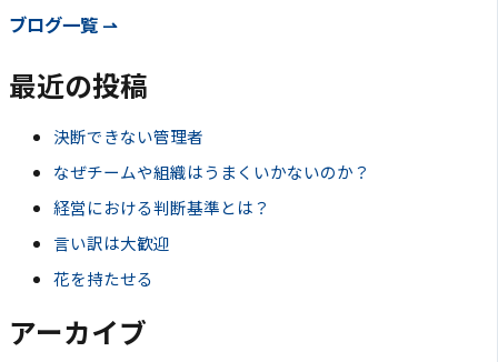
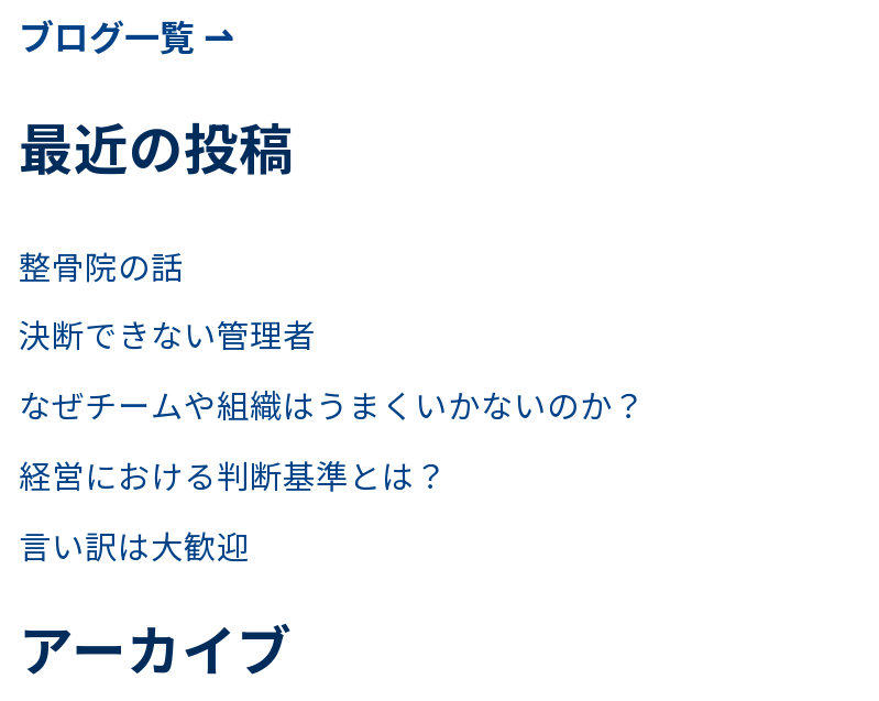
none -> [19,241,184,287] 整骨院の話
moved [53,125,370,254] -> [19,311,646,568]: 決断できない管理者 | なぜチームや組織はうまくいかないのか？ | 経営における判断基準とは？ | 言い訳は大歓迎
[53,267,153,290] 花を持たせる -> none

